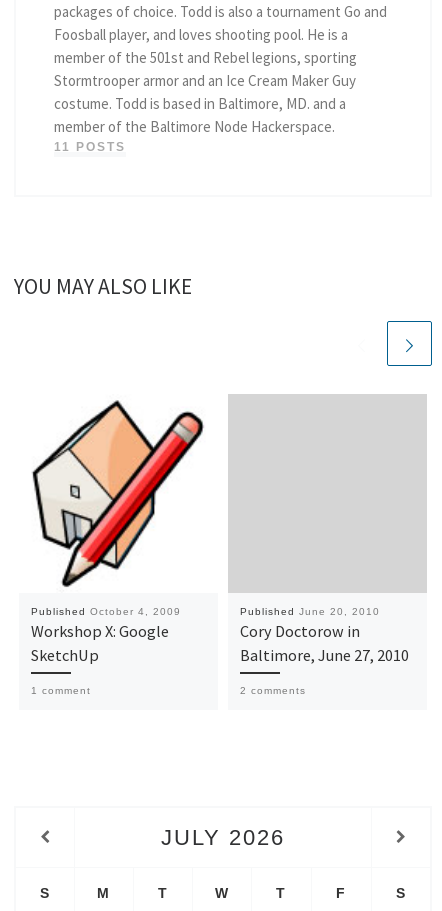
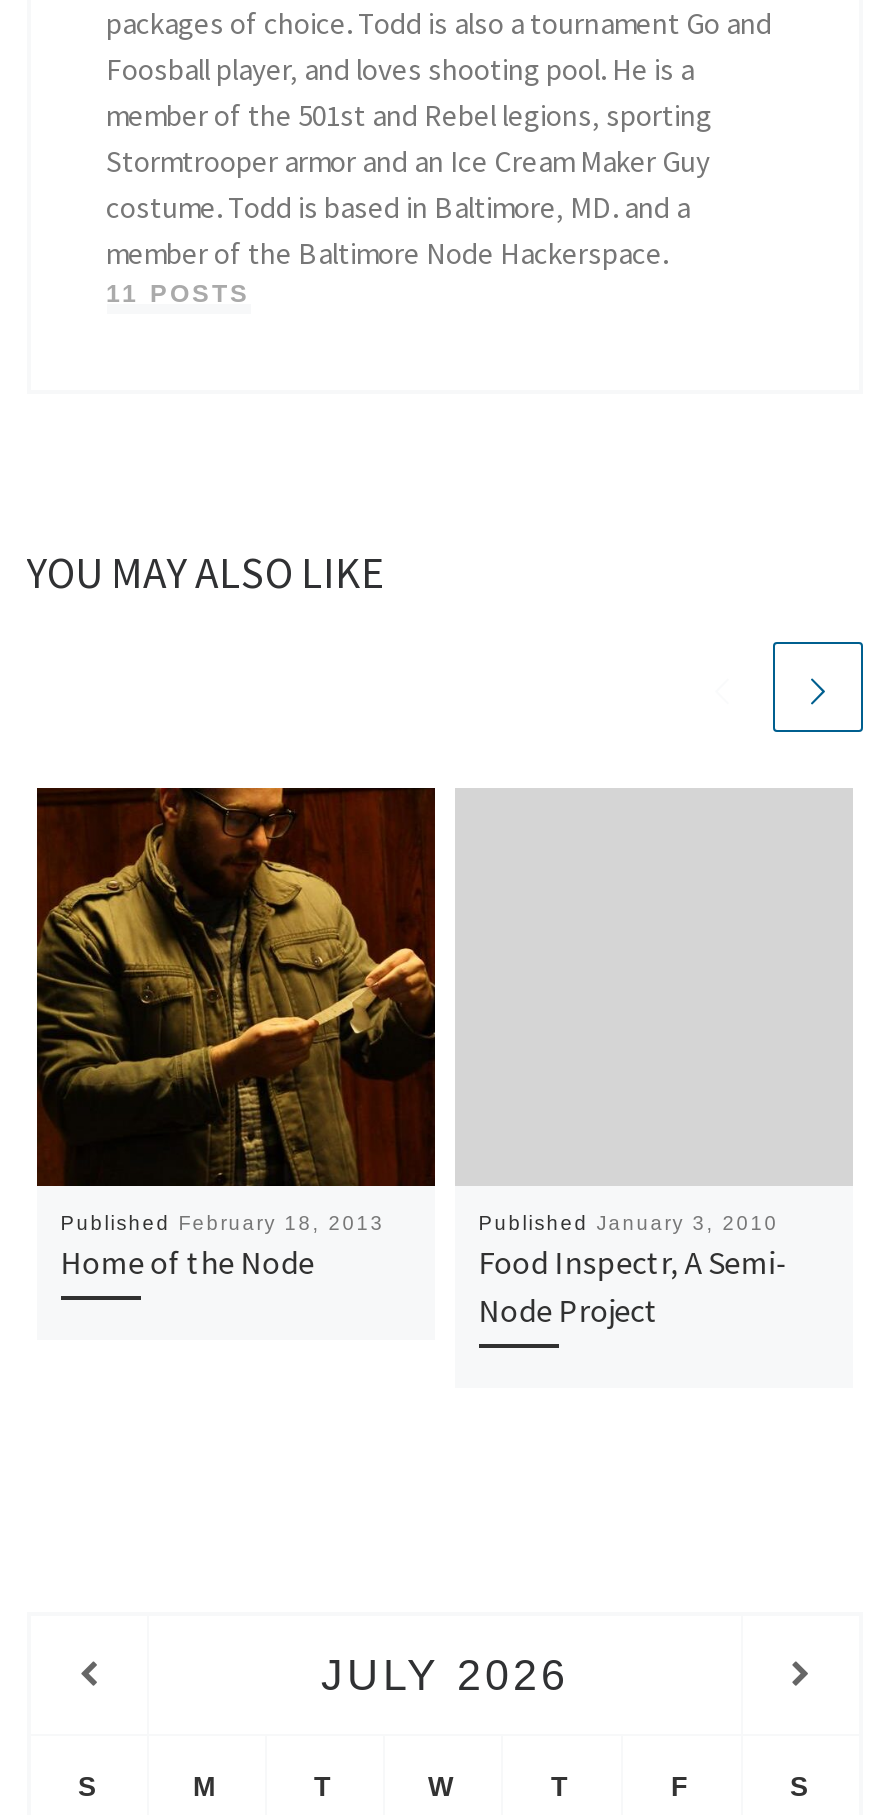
[19,394,218,696] [image] | Published October 4, 2009 | Workshop X: Google | SketchUp | 1 comment -> [35,786,437,1283] [image] | Published February 18, 2013 | Home of the Node
[240,606,409,696] Published June 20, 2010 | Cory Doctorow in | Baltimore, June 27, 2010 | 2 comments -> [478,1213,788,1331] Published January 3, 2010 | Food Inspectr, A Semi- | Node Project

